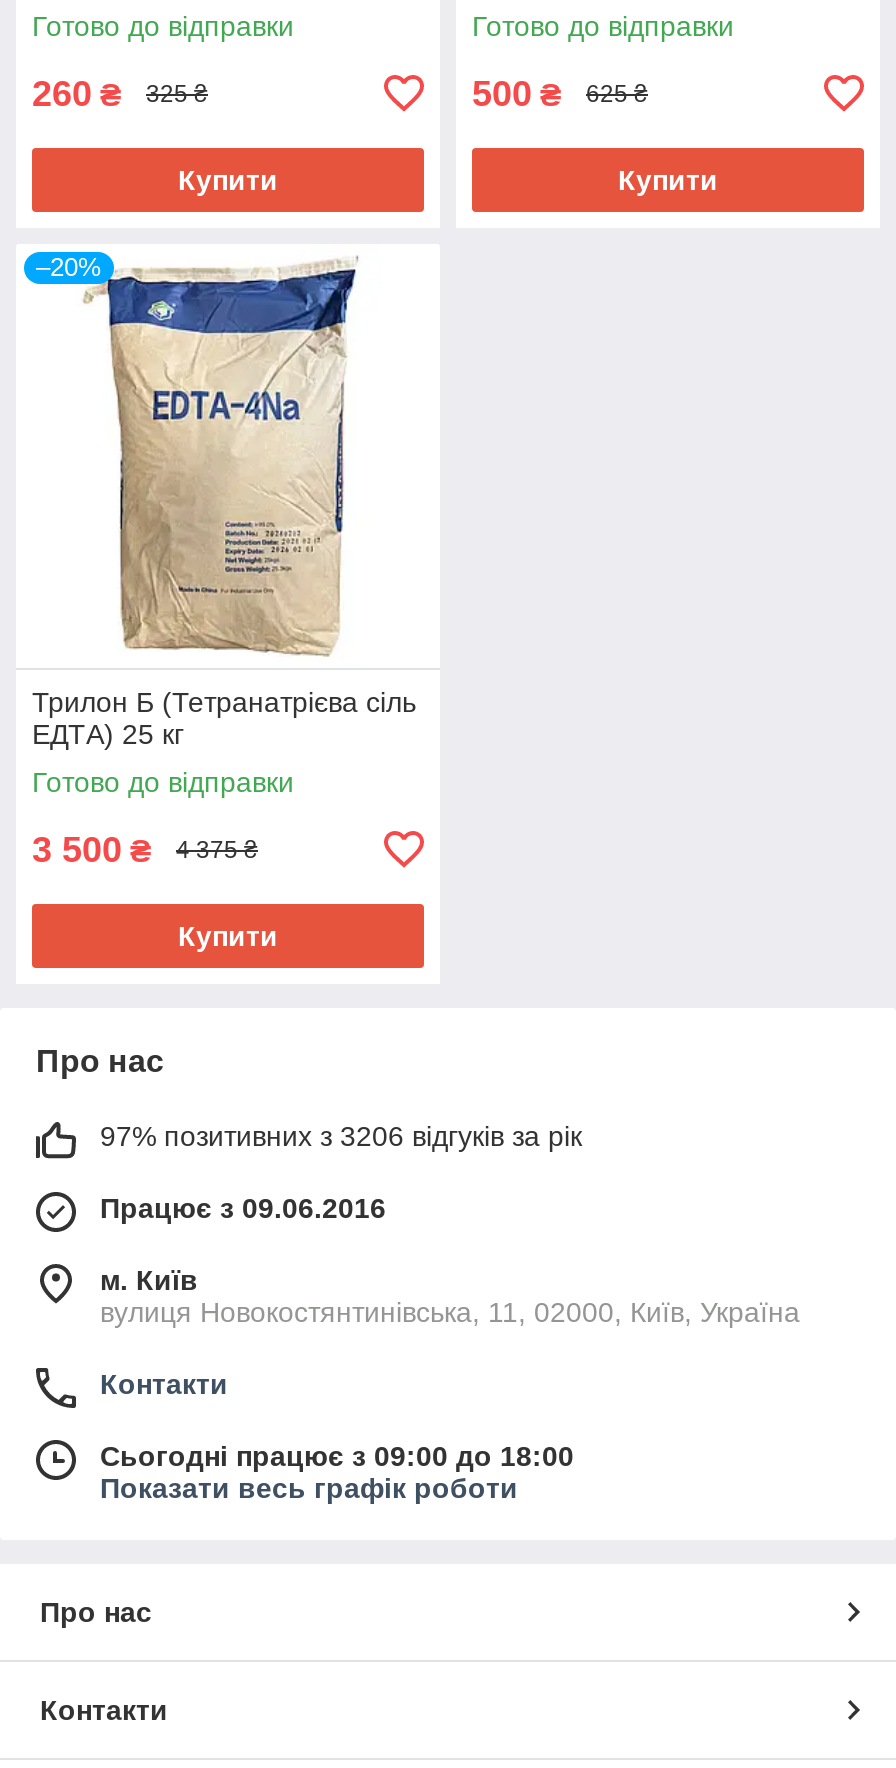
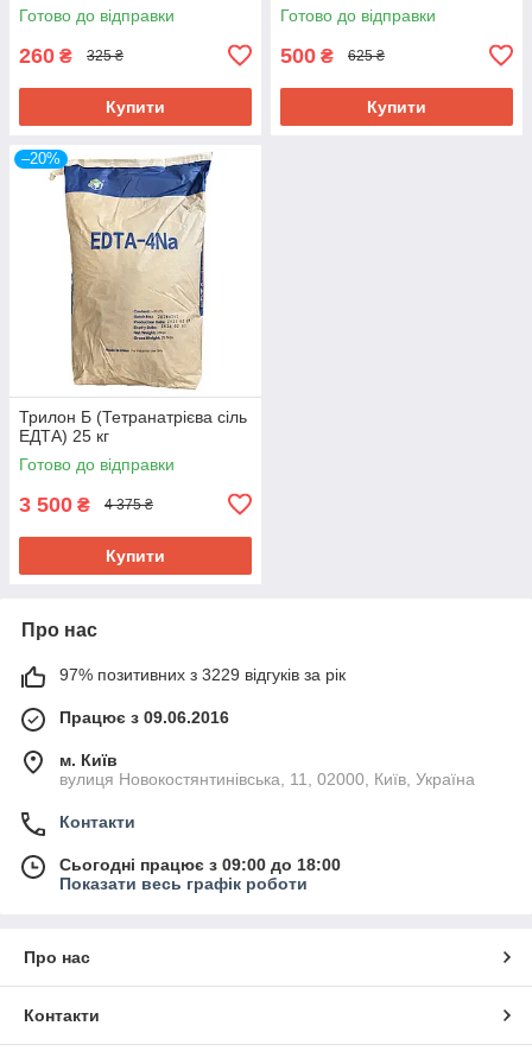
[100,1120,582,1152] 97% позитивних з 3206 відгуків за рік -> [59,665,346,684] 97% позитивних з 3229 відгуків за рік

